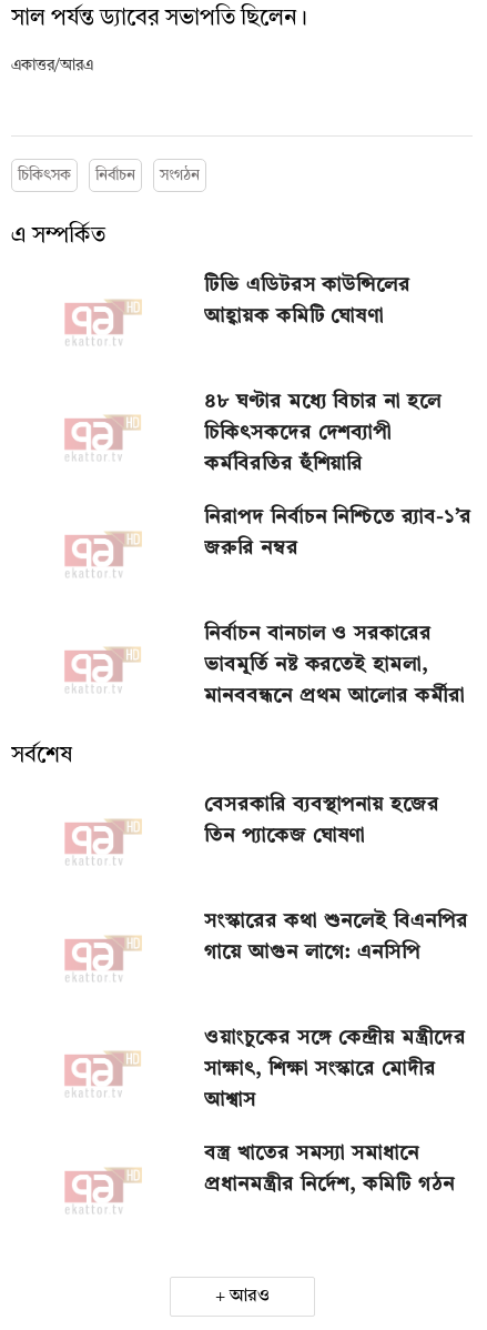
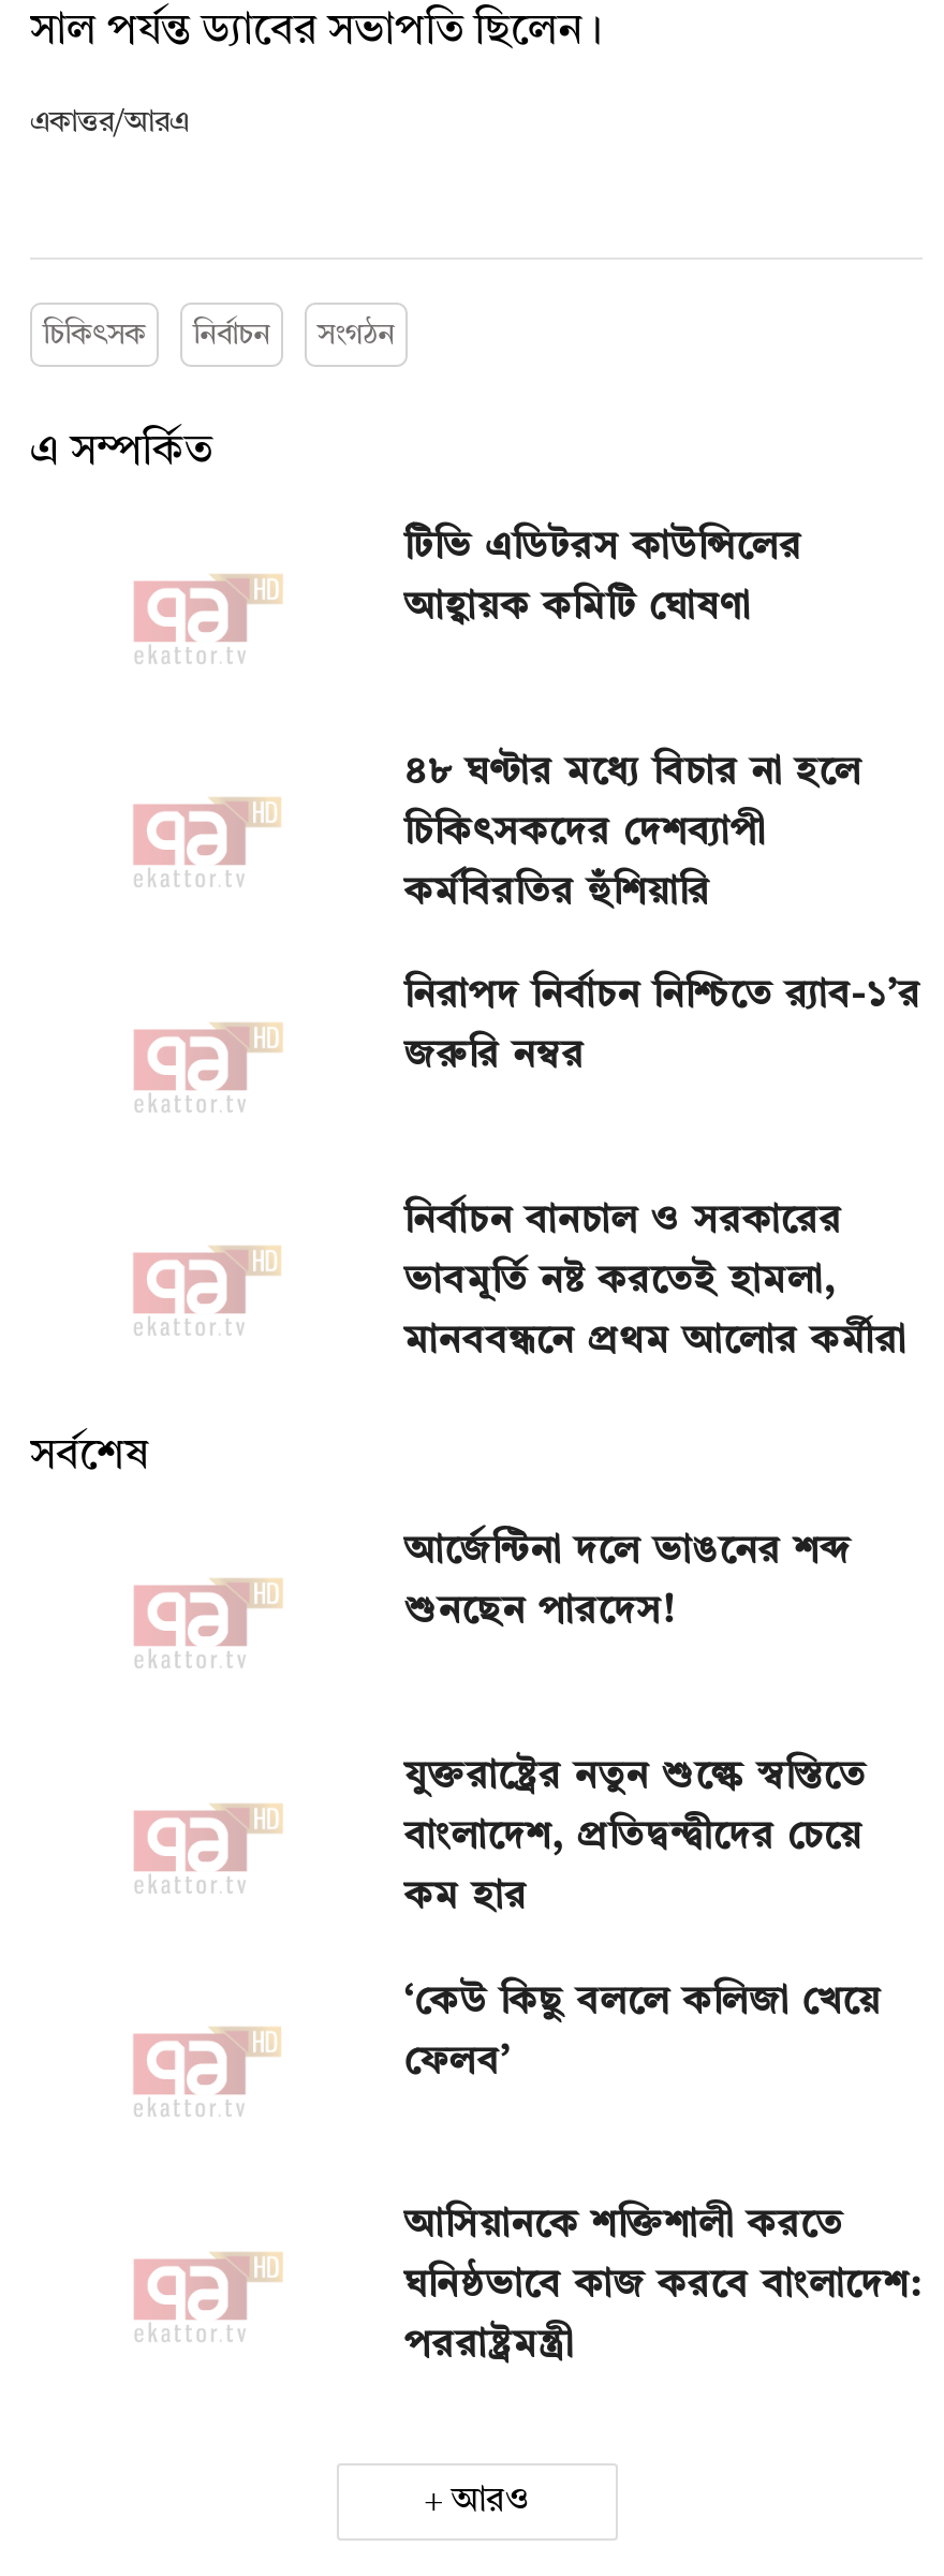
[205,795,439,846] বেসরকারি ব্যবস্থাপনায় হজের | তিন প্যাকেজ ঘোষণা -> [404,1533,852,1632] আর্জেন্টিনা দলে ভাঙনের শব্দ | শুনছেন পারদেস!
[205,911,468,963] সংস্কারের কথা শুনলেই বিএনপির | গায়ে আগুন লাগে: এনসিপি -> [404,1757,881,2081] যুক্তরাষ্ট্রের নতুন শুল্কে স্বস্তিতে | বাংলাদেশ, প্রতিদ্বন্দ্বীদের চেয়ে | কম হার | ‘কেউ কিছু বললে কলিজা খেয়ে | ফেলব’
[205,1028,466,1195] ওয়াংচুকের সঙ্গে কেন্দ্রীয় মন্ত্রীদের | সাক্ষাৎ, শিক্ষা সংস্কারে মোদীর | আশ্বাস | বস্ত্র খাতের সমস্যা সমাধানে | প্রধানমন্ত্রীর নির্দেশ, কমিটি গঠন -> [404,2206,922,2365] আসিয়ানকে শক্তিশালী করতে | ঘনিষ্ঠভাবে কাজ করবে বাংলাদেশ: | পররাষ্ট্রমন্ত্রী

